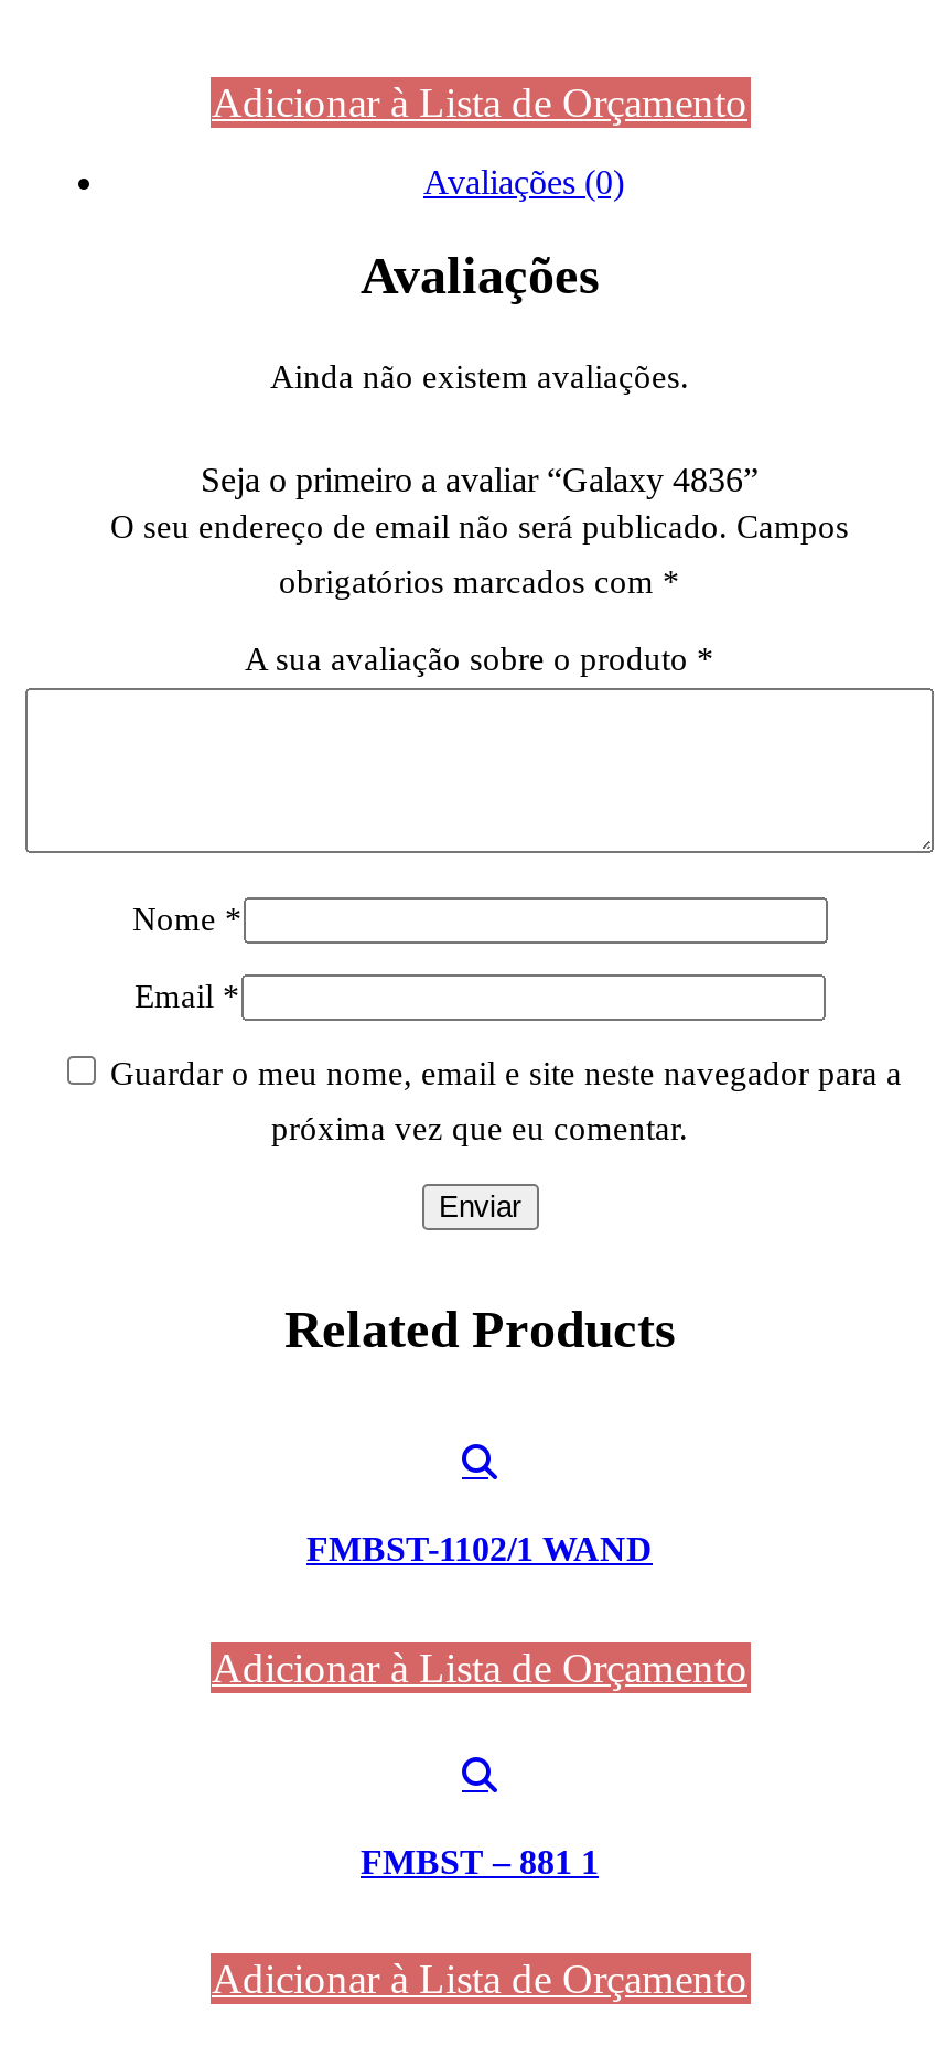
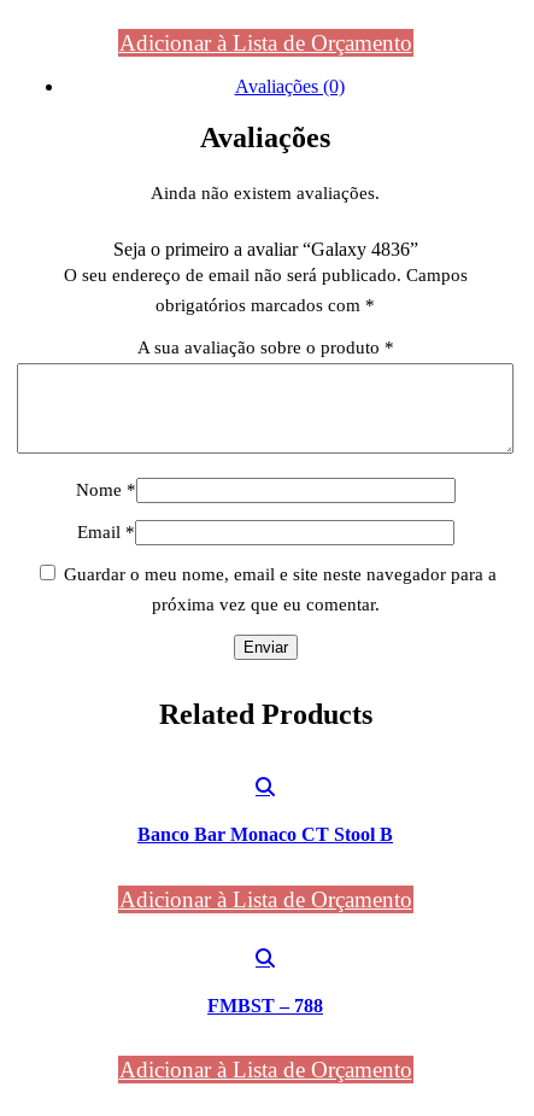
[306,1530,653,1568] FMBST-1102/1 WAND -> [137,824,393,845] Banco Bar Monaco CT Stool B
[361,1843,599,1880] FMBST – 881 1 -> [207,995,323,1016] FMBST – 788

